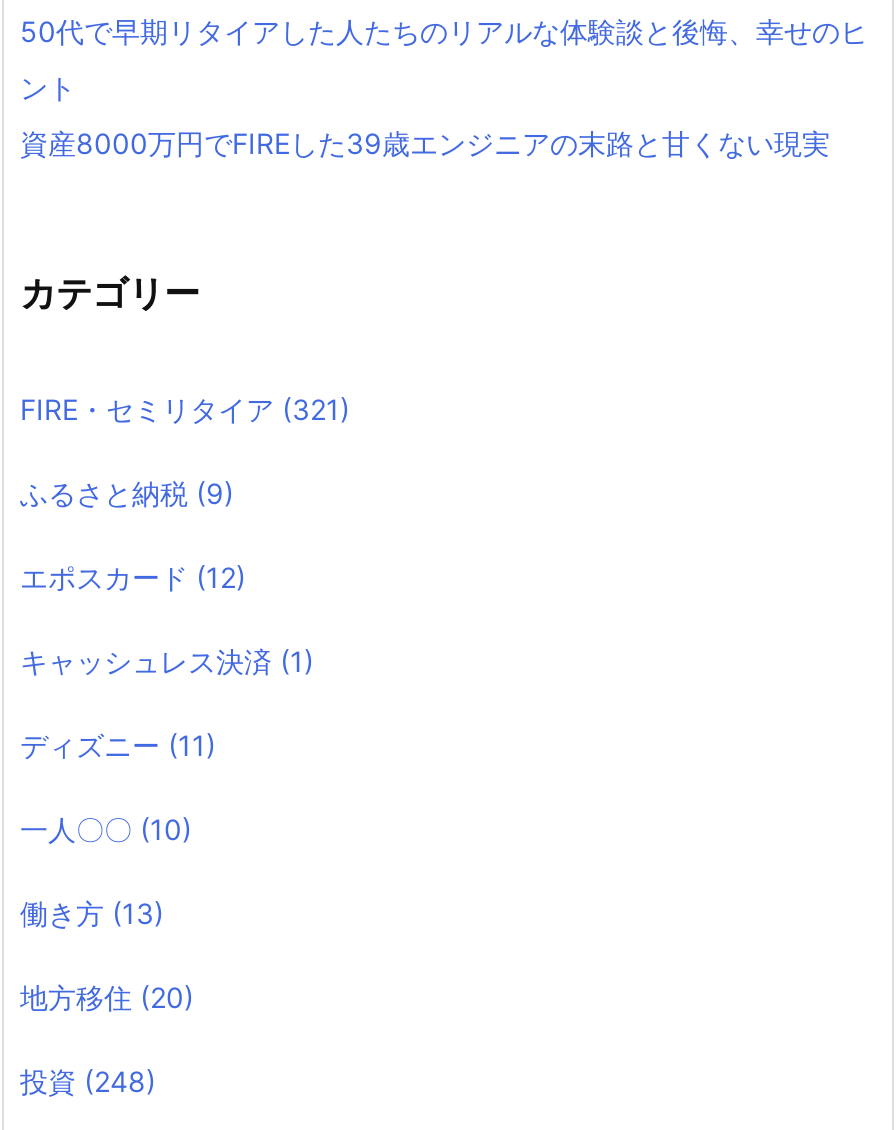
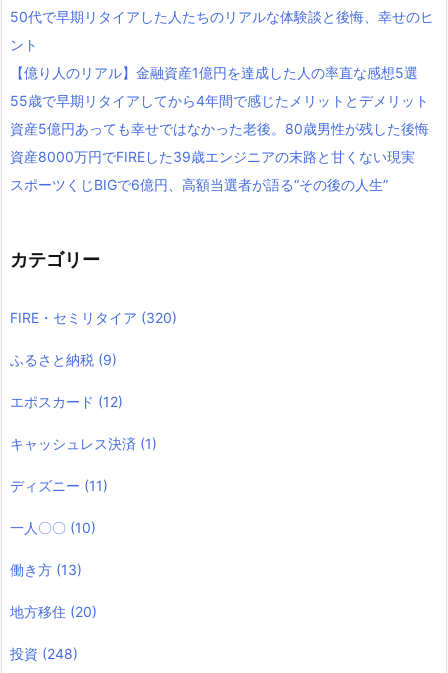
none -> [10,64,429,137] 【億り人のリアル】金融資産1億円を達成した人の率直な感想5選 | 55歳で早期リタイアしてから4年間で感じたメリットとデメリット | 資産5億円あっても幸せではなかった老後。80歳男性が残した後悔
none -> [10,176,388,193] スポーツくじBIGで6億円、高額当選者が語る“その後の人生”
[20,392,350,426] FIRE・セミリタイア(321) -> [10,309,177,326] FIRE・セミリタイア(320)

